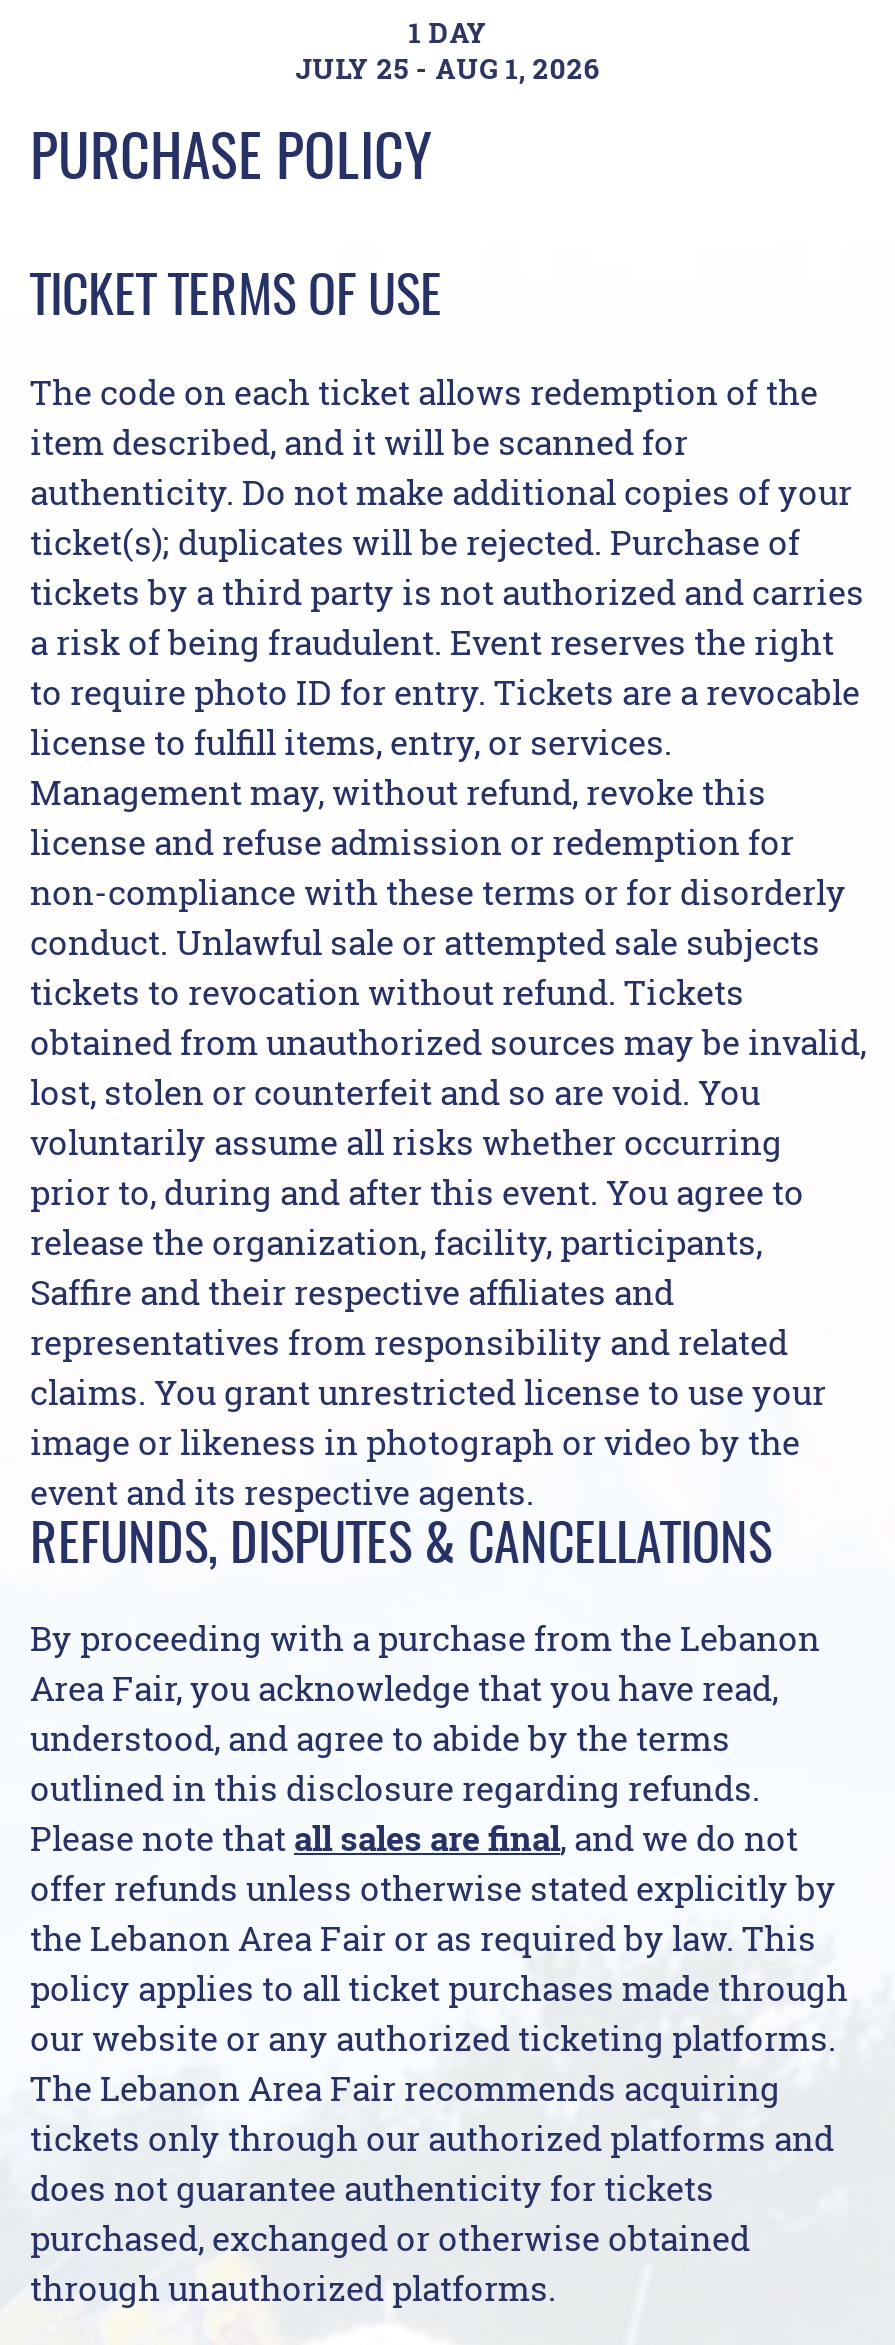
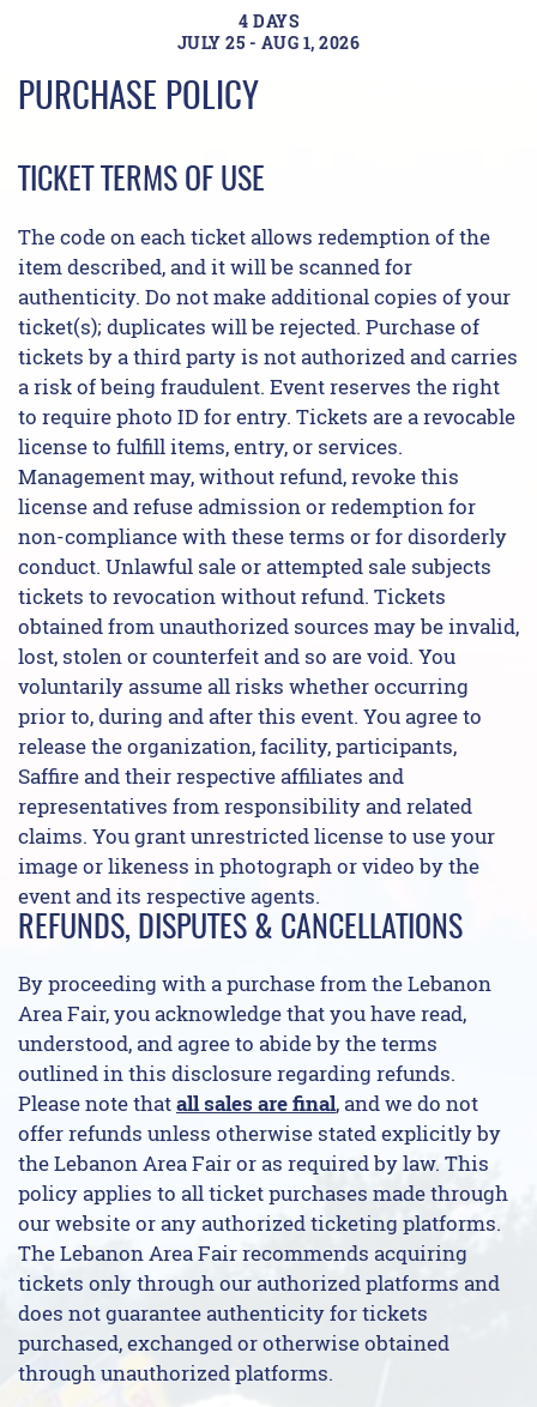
[408,13,488,51] 1 DAY -> [239,10,298,32] 4 DAYS

